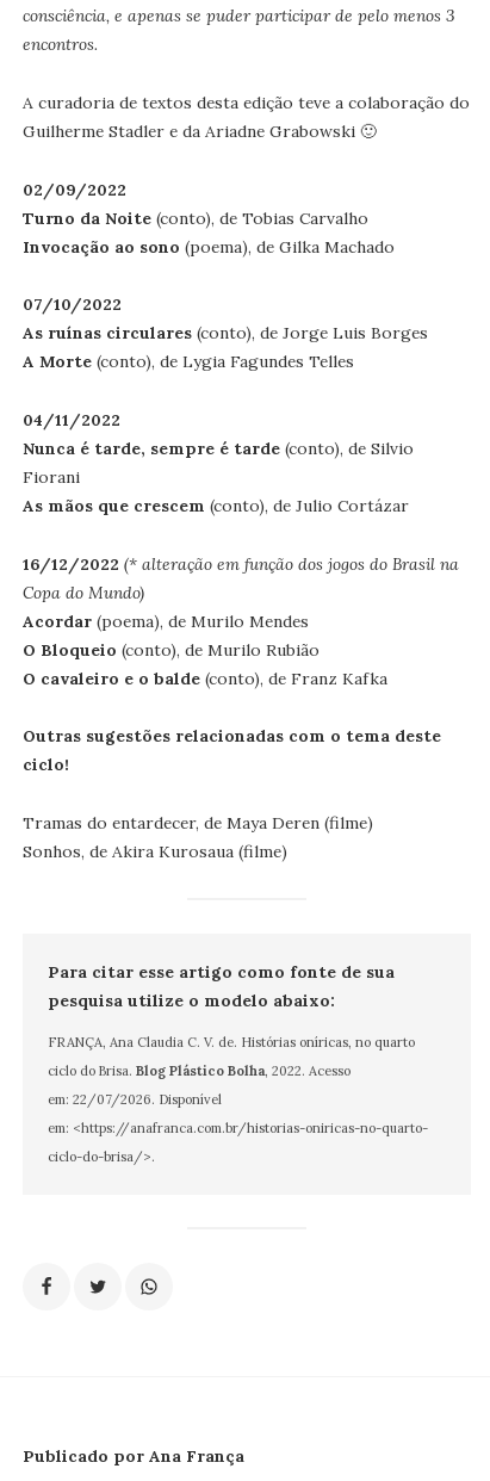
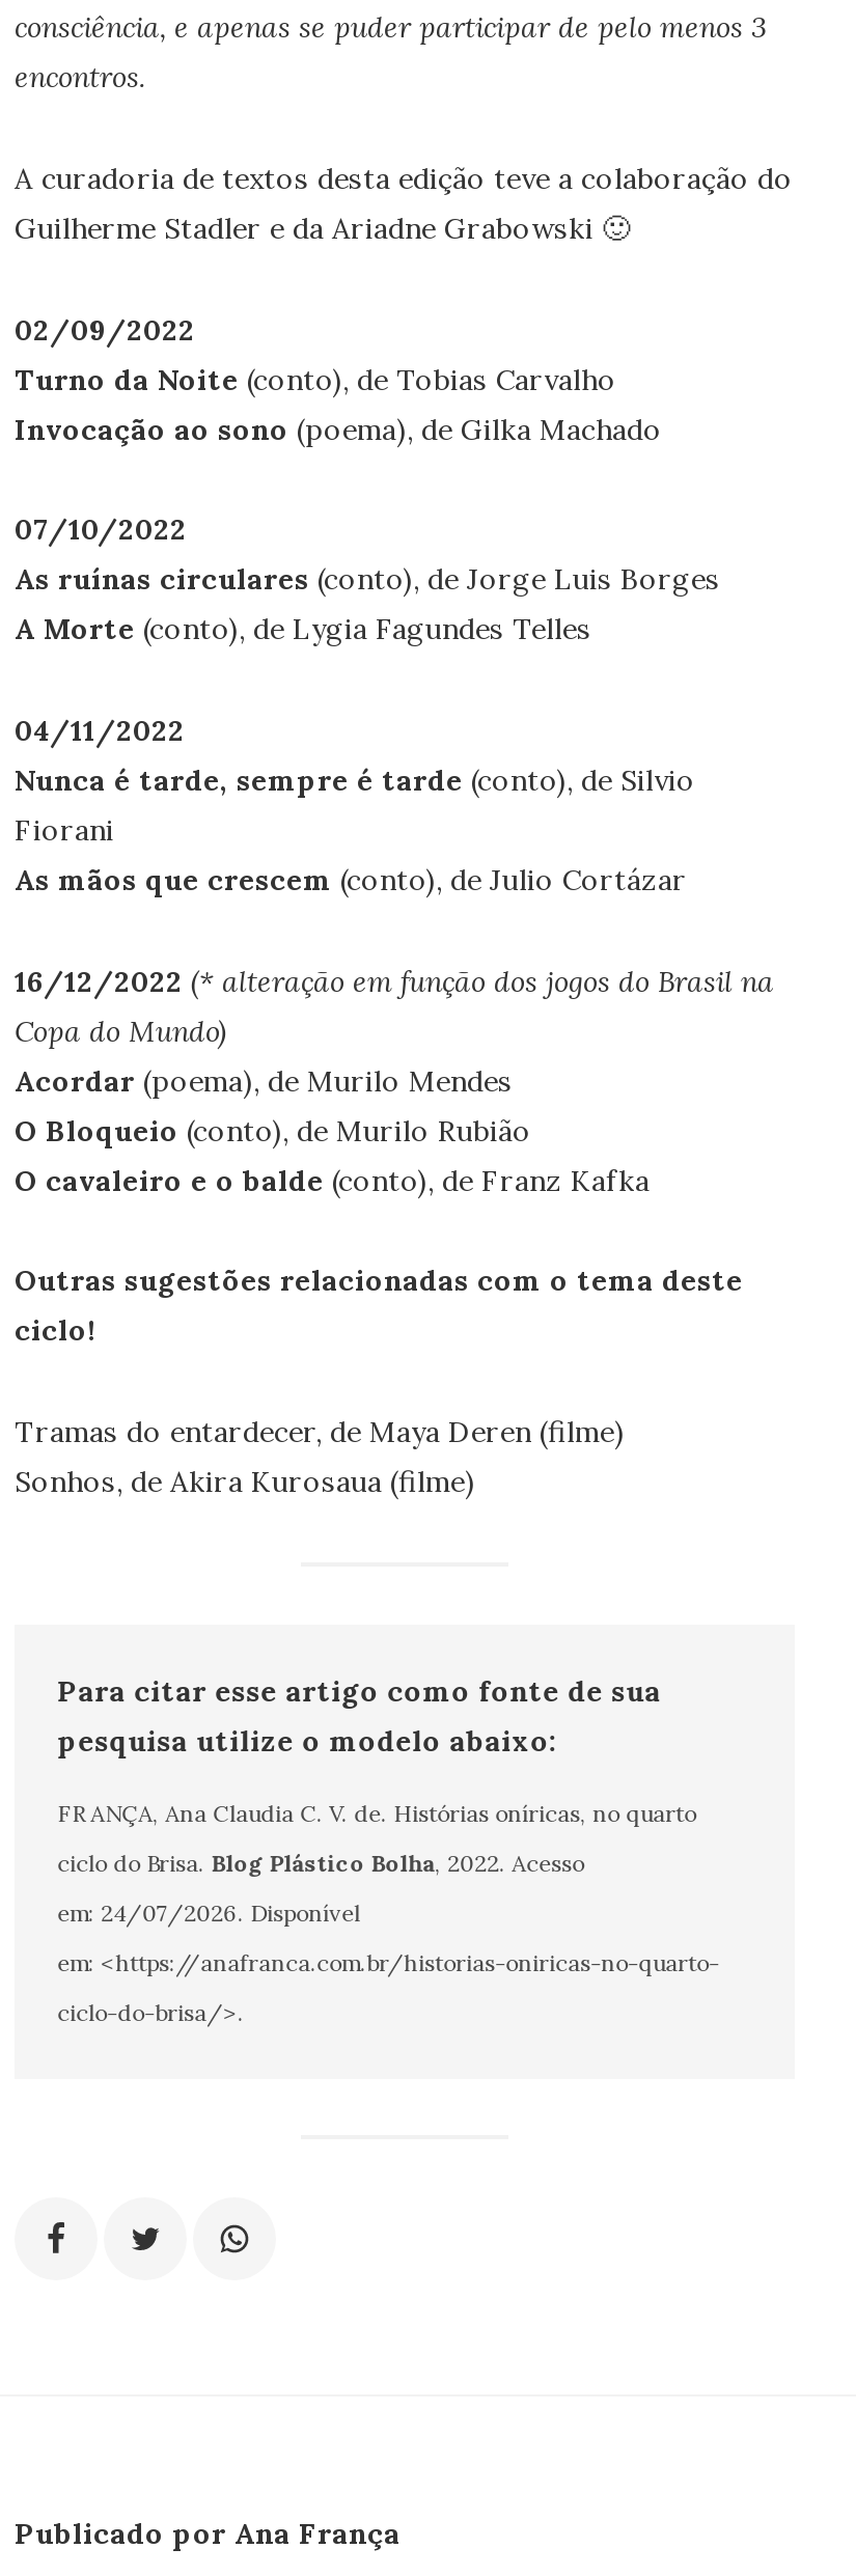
[47,1092,221,1108] em: 22/07/2026. Disponível -> [57,1899,360,1928] em: 24/07/2026. Disponível

